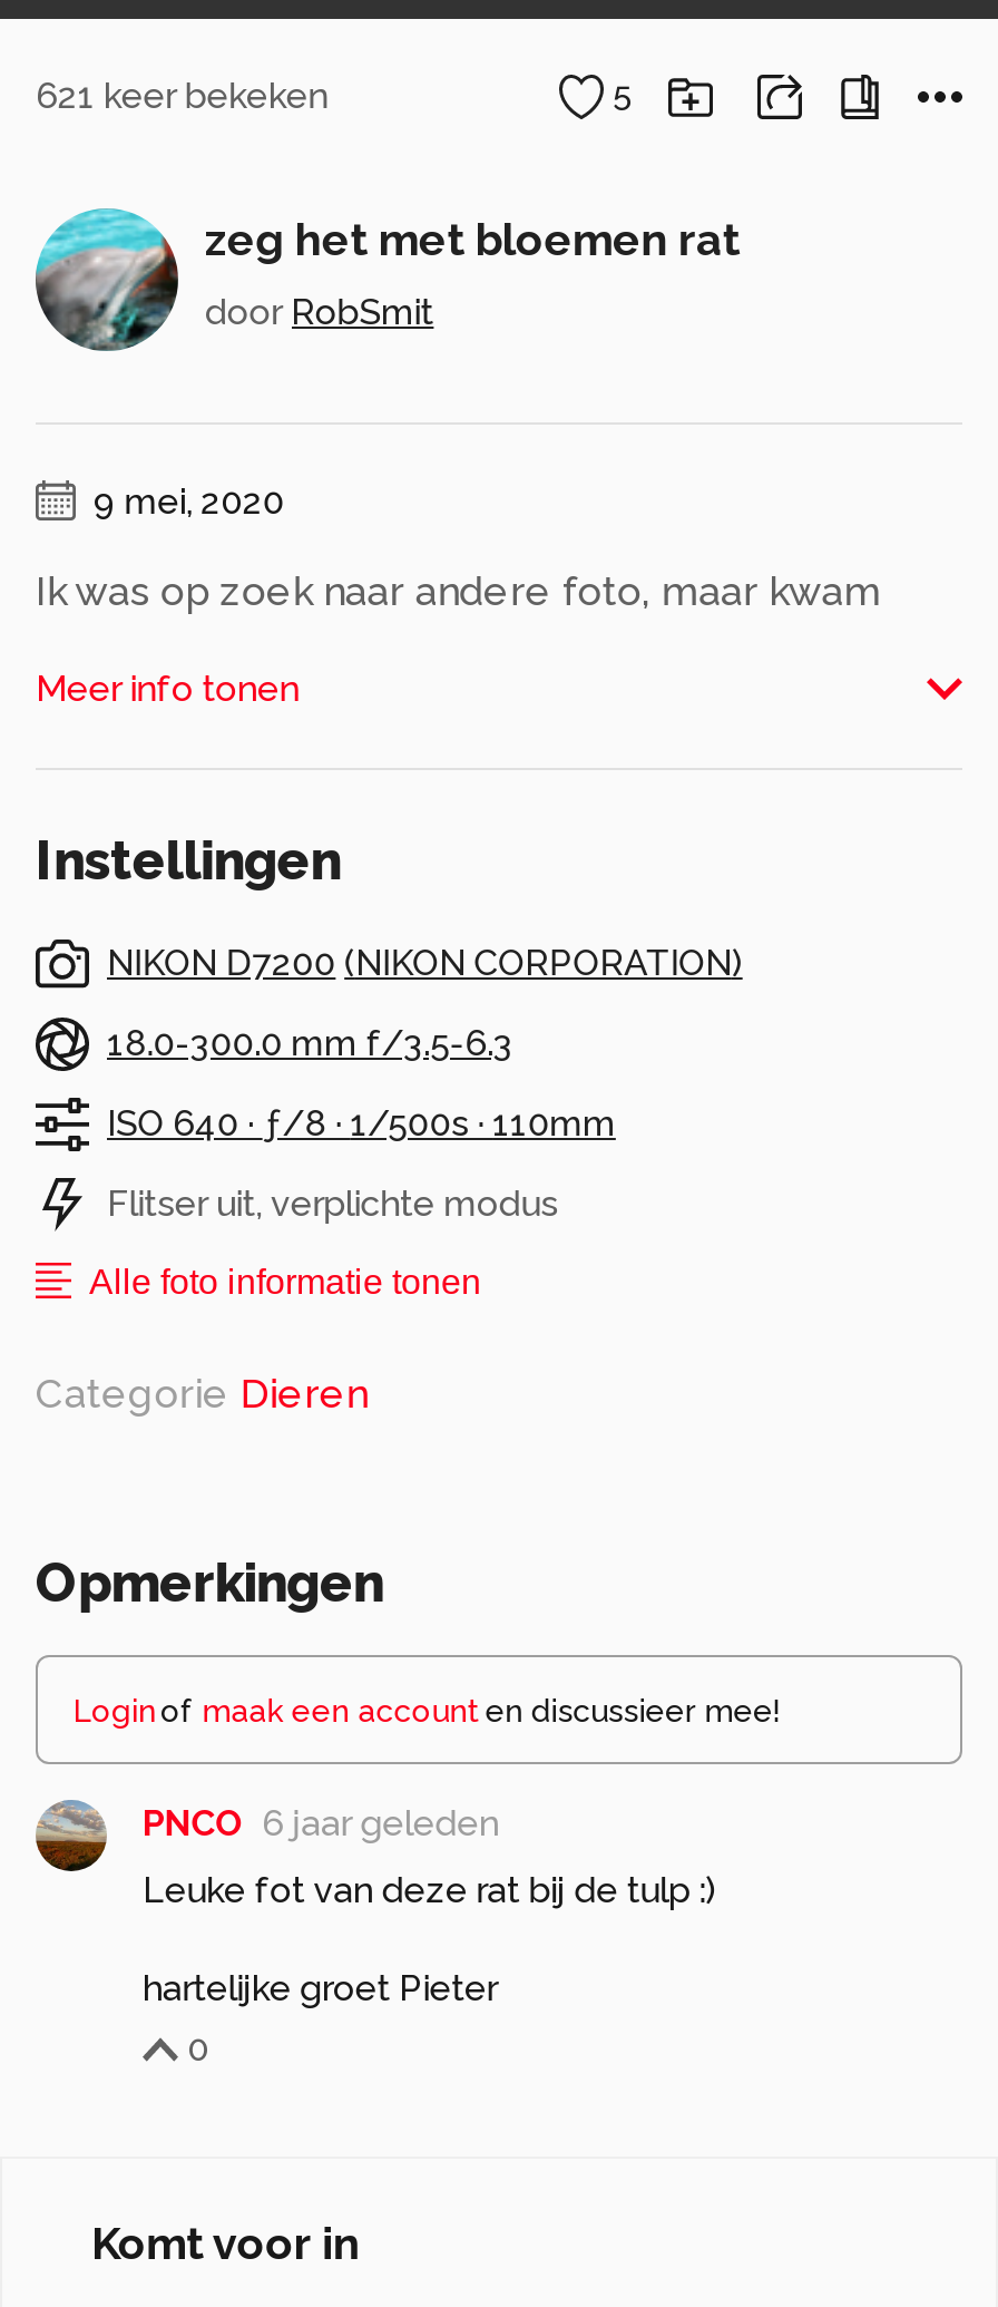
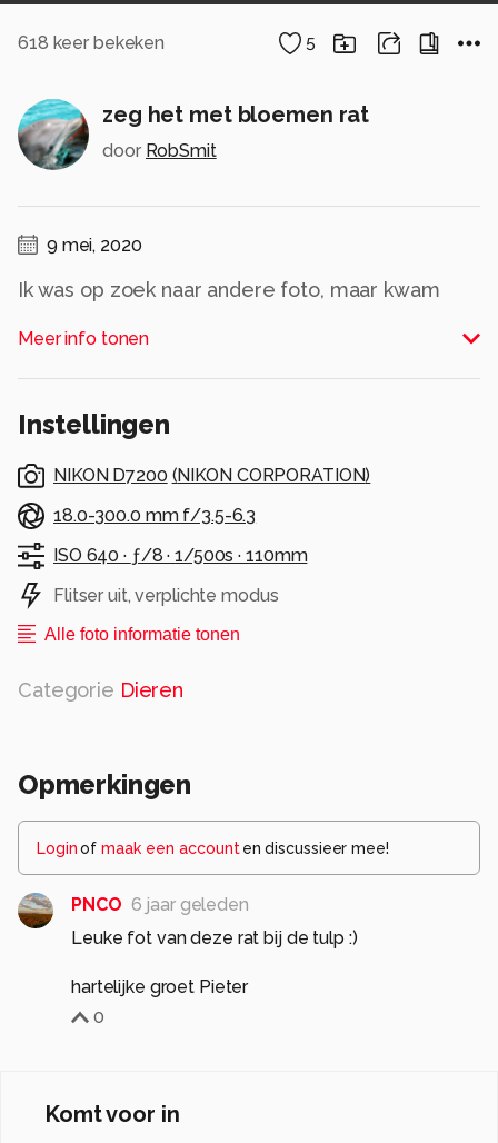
[36,74,328,116] 621 keer bekeken -> [18,32,165,53] 618 keer bekeken

